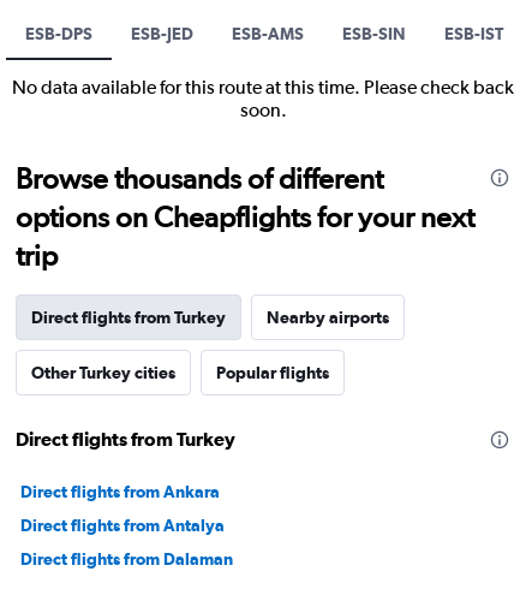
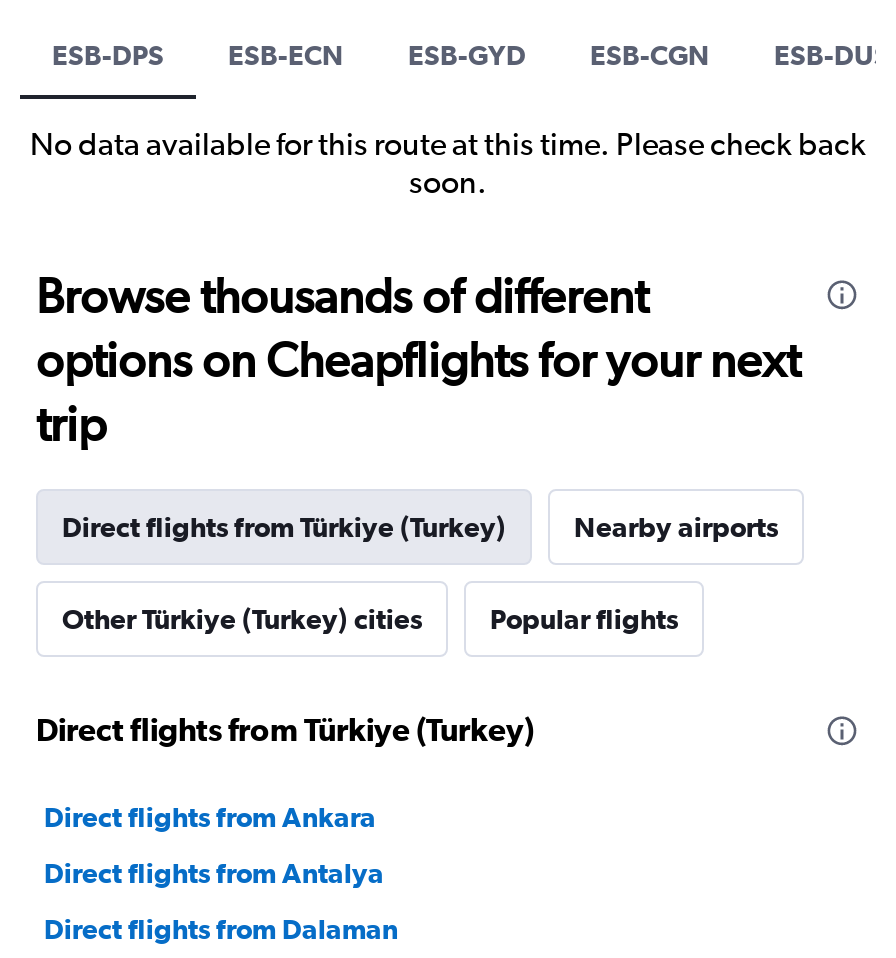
[131,24,503,44] ESB-JED | ESB-AMS | ESB-SIN | ESB-IST -> [228,39,890,71] ESB-ECN | ESB-GYD | ESB-CGN | ESB-DUS
[31,308,226,327] Direct flights from Turkey -> [62,511,506,543] Direct flights from Türkiye (Turkey)
[31,363,175,382] Other Turkey cities -> [62,603,422,635] Other Türkiye (Turkey) cities
[16,428,235,450] Direct flights from Turkey -> [36,711,534,747] Direct flights from Türkiye (Turkey)

